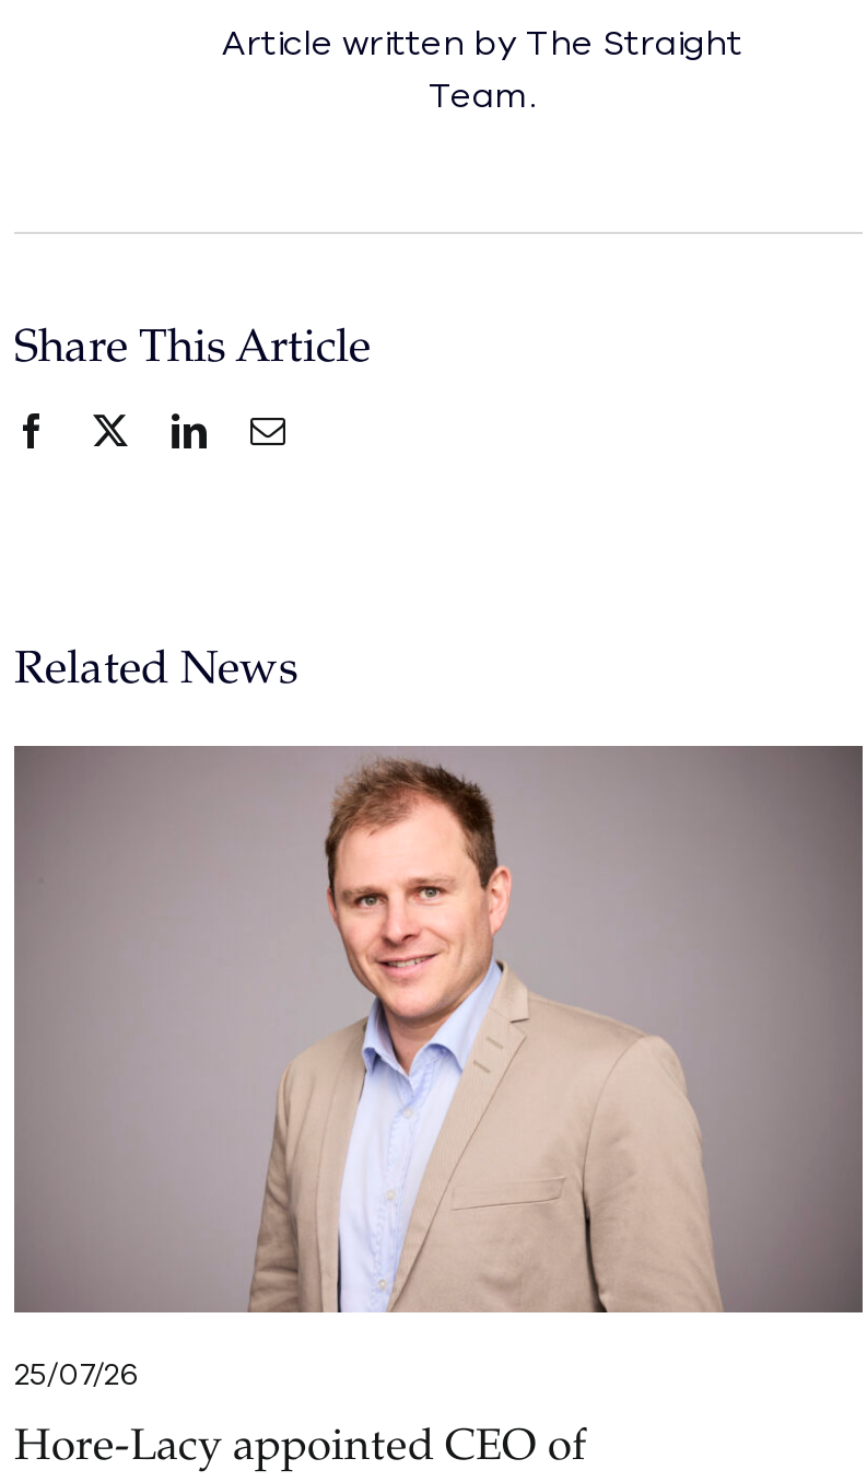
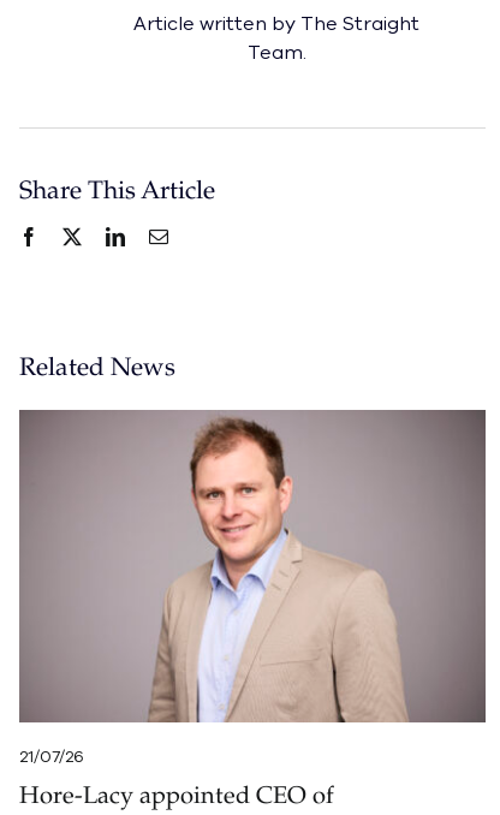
[14,1354,139,1396] 25/07/26 -> [19,745,84,768] 21/07/26

